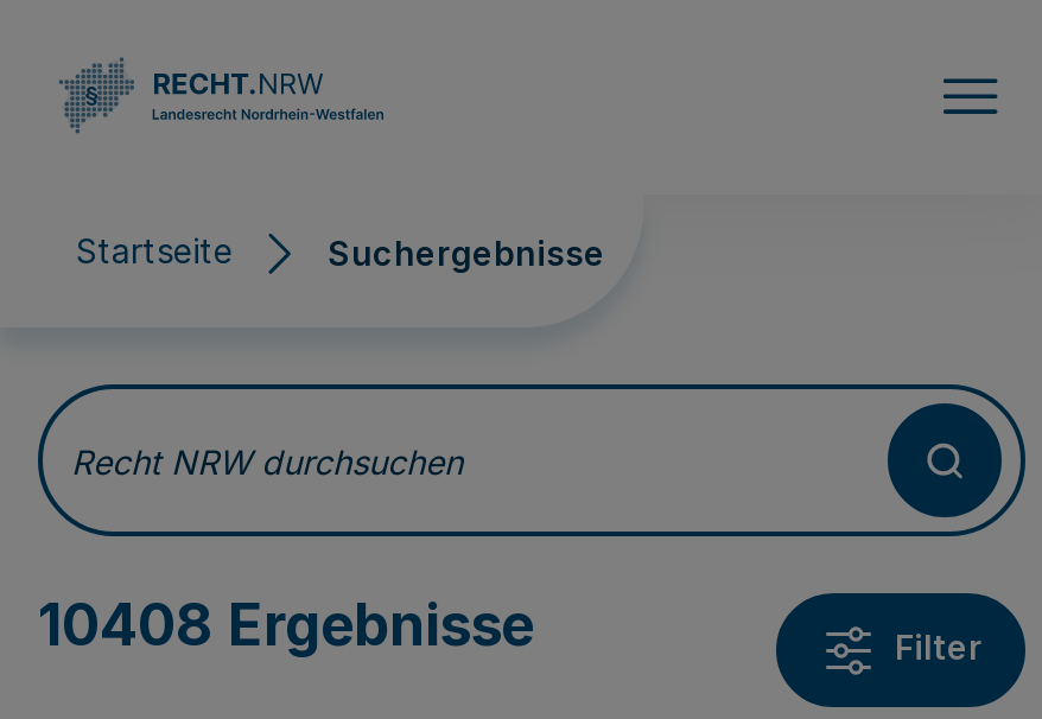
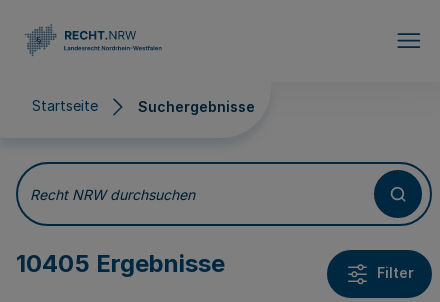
[38,591,534,660] 10408 Ergebnisse -> [16,249,225,278] 10405 Ergebnisse

